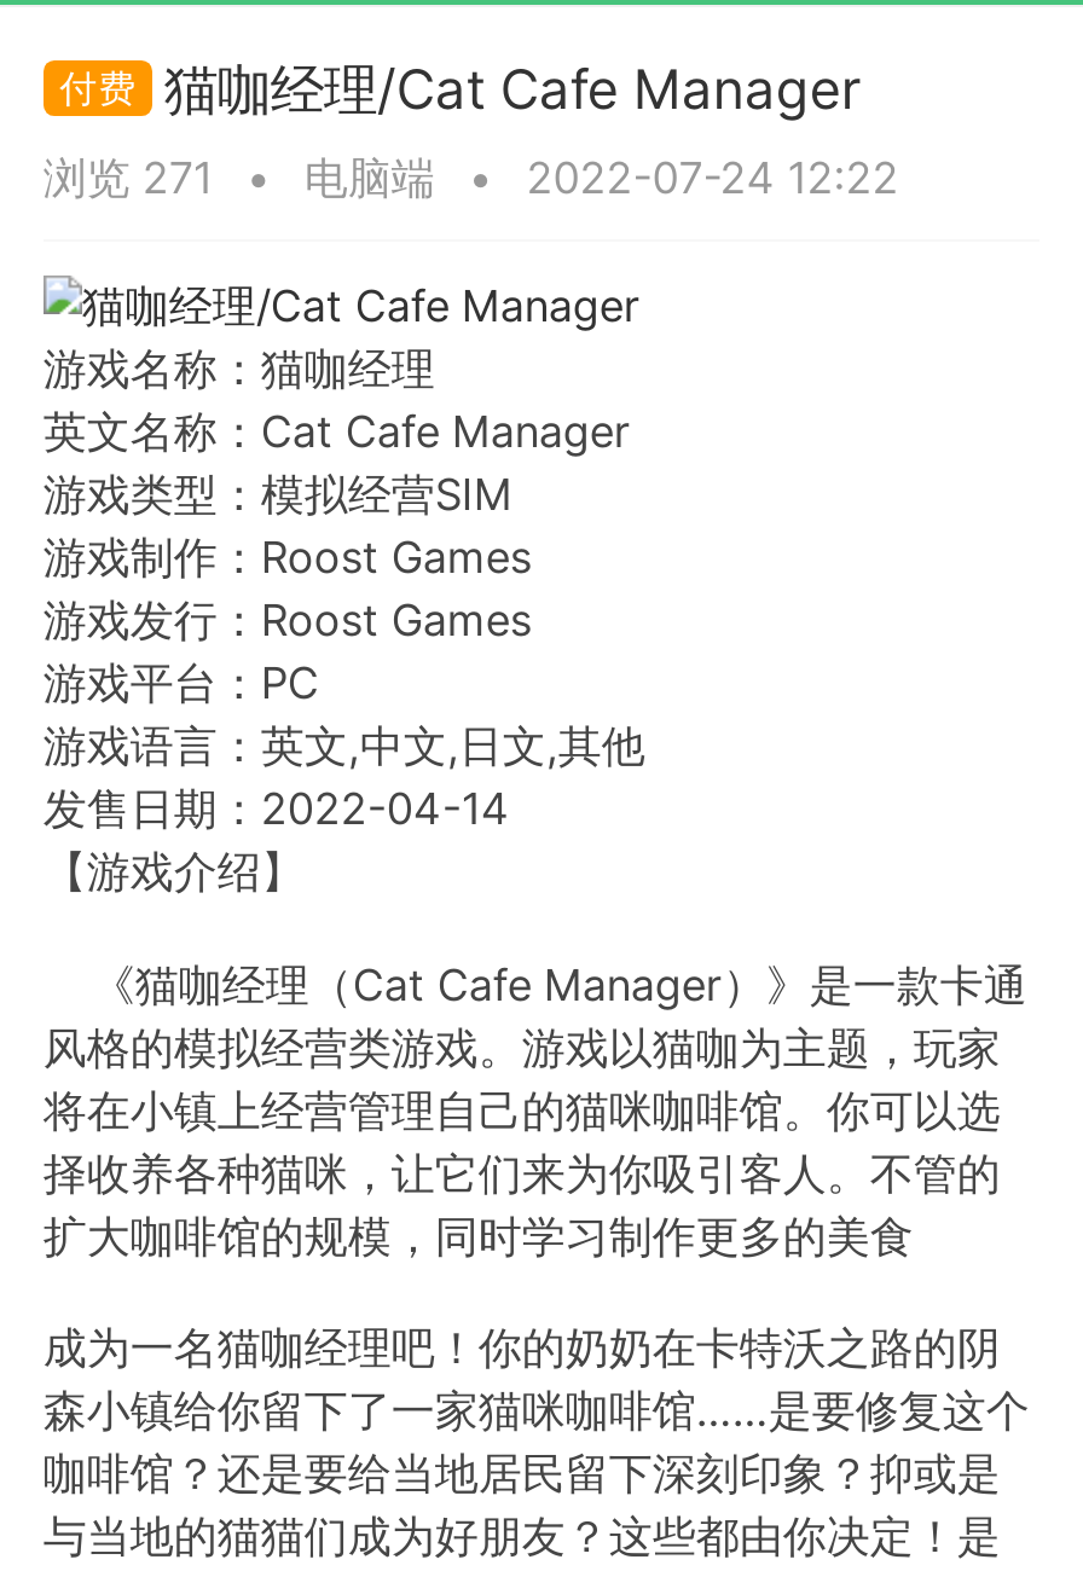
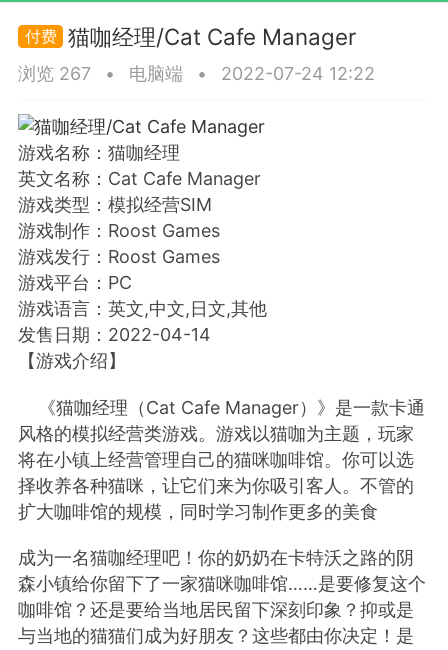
[43,152,212,202] 浏览 271 -> [18,63,91,84] 浏览 267

